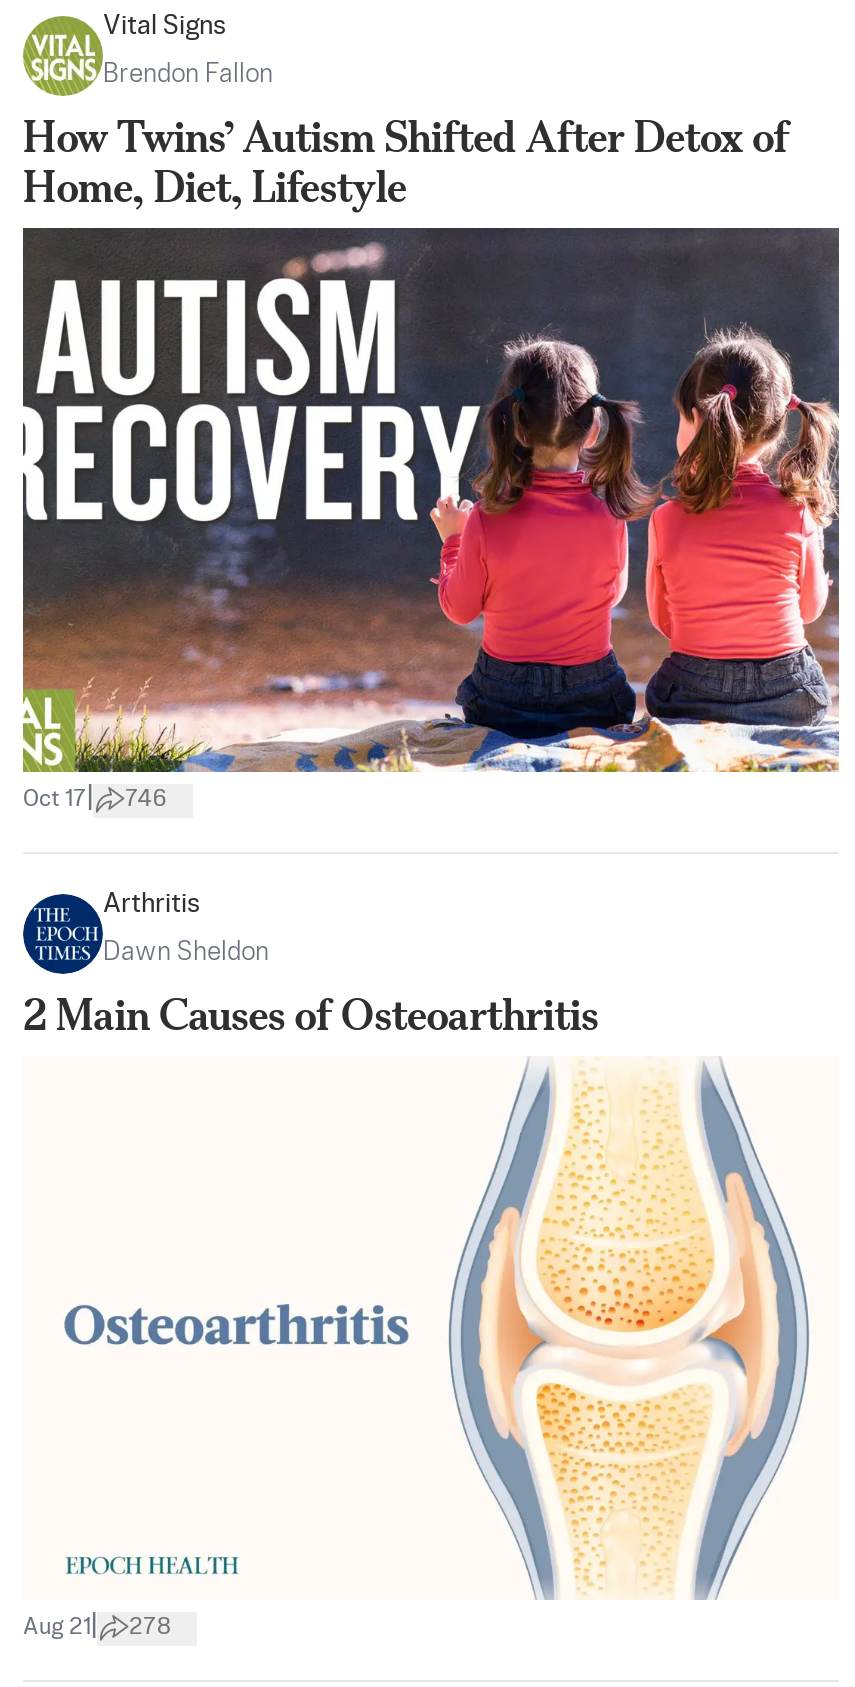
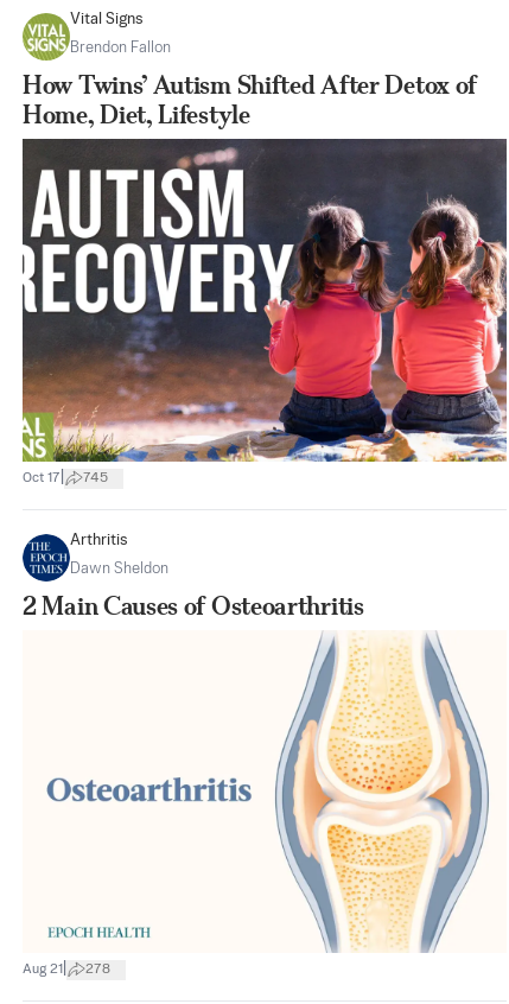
[125,787,167,811] 746 -> [83,471,108,485] 745

